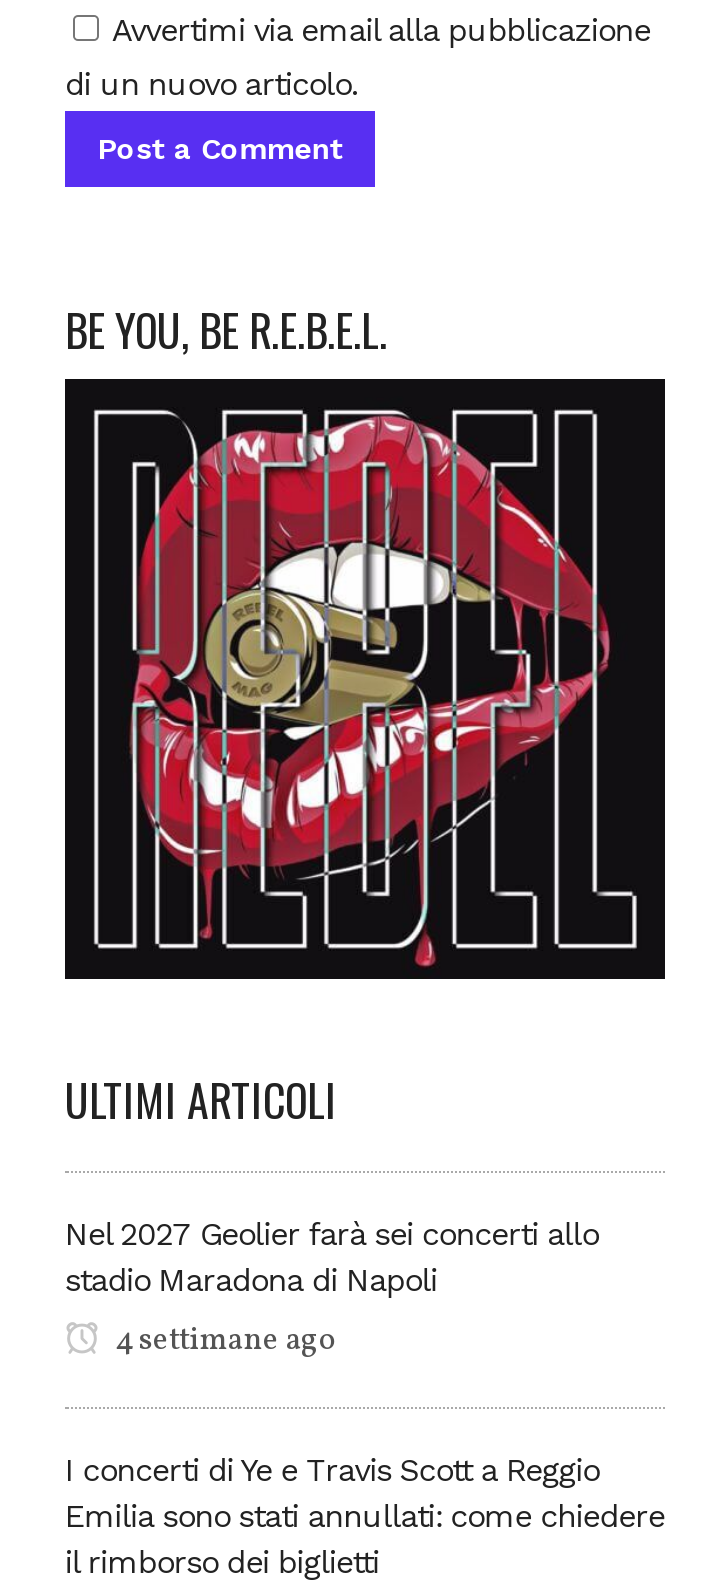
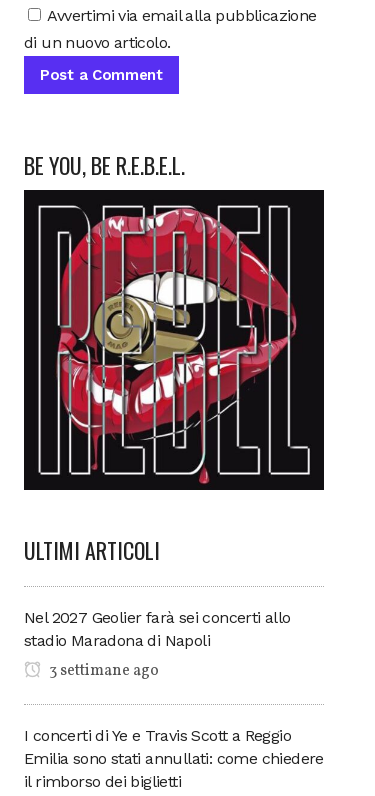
[109,1319,337,1363] 4 settimane ago -> [46,660,159,682] 3 settimane ago

